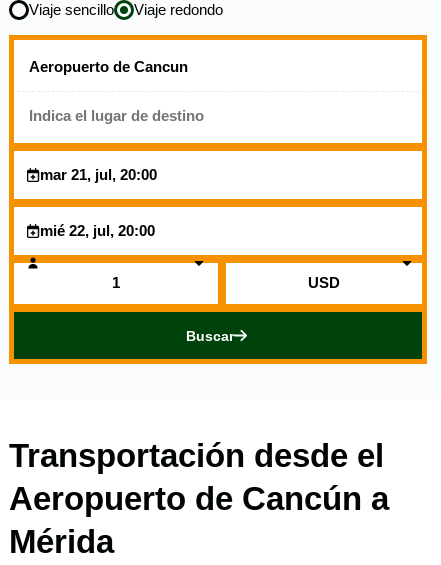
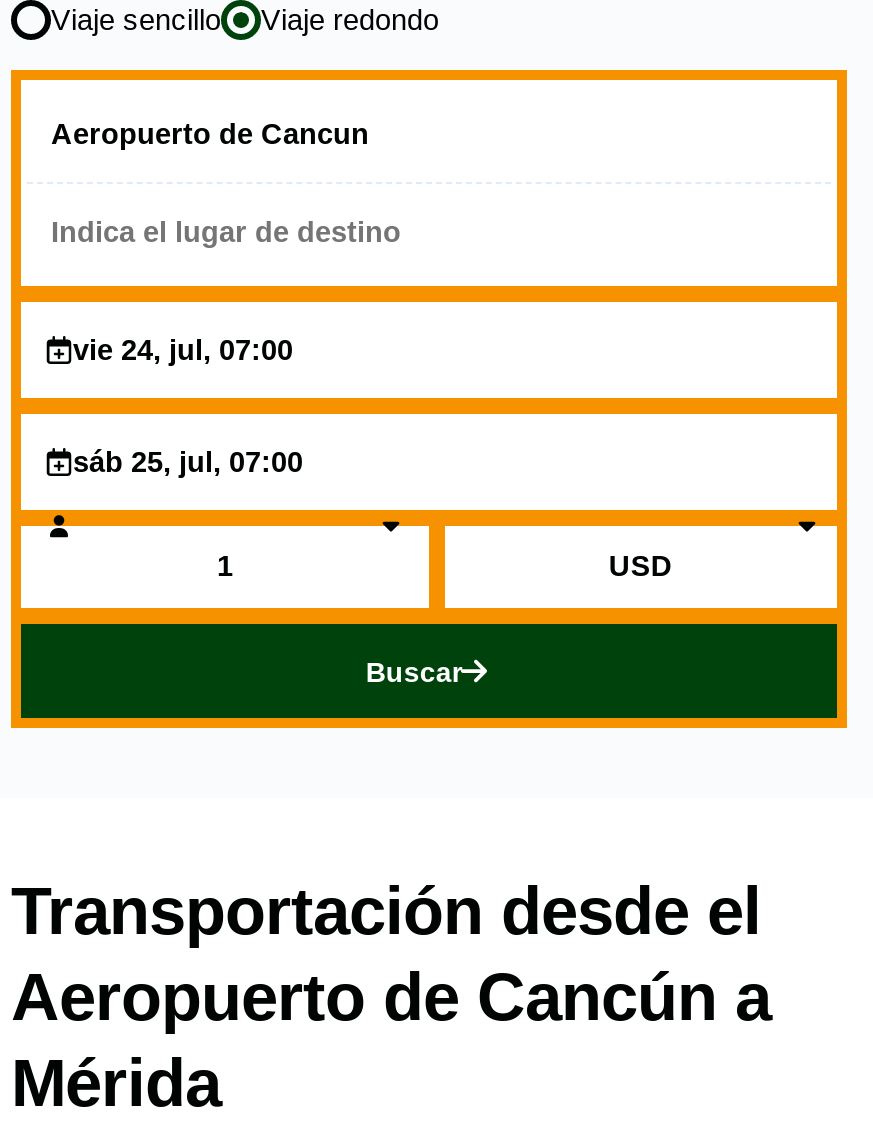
[40,167,157,183] mar 21, jul, 20:00 -> [73,335,293,367] vie 24, jul, 07:00
[40,223,155,239] mié 22, jul, 20:00 -> [73,447,303,479] sáb 25, jul, 07:00

